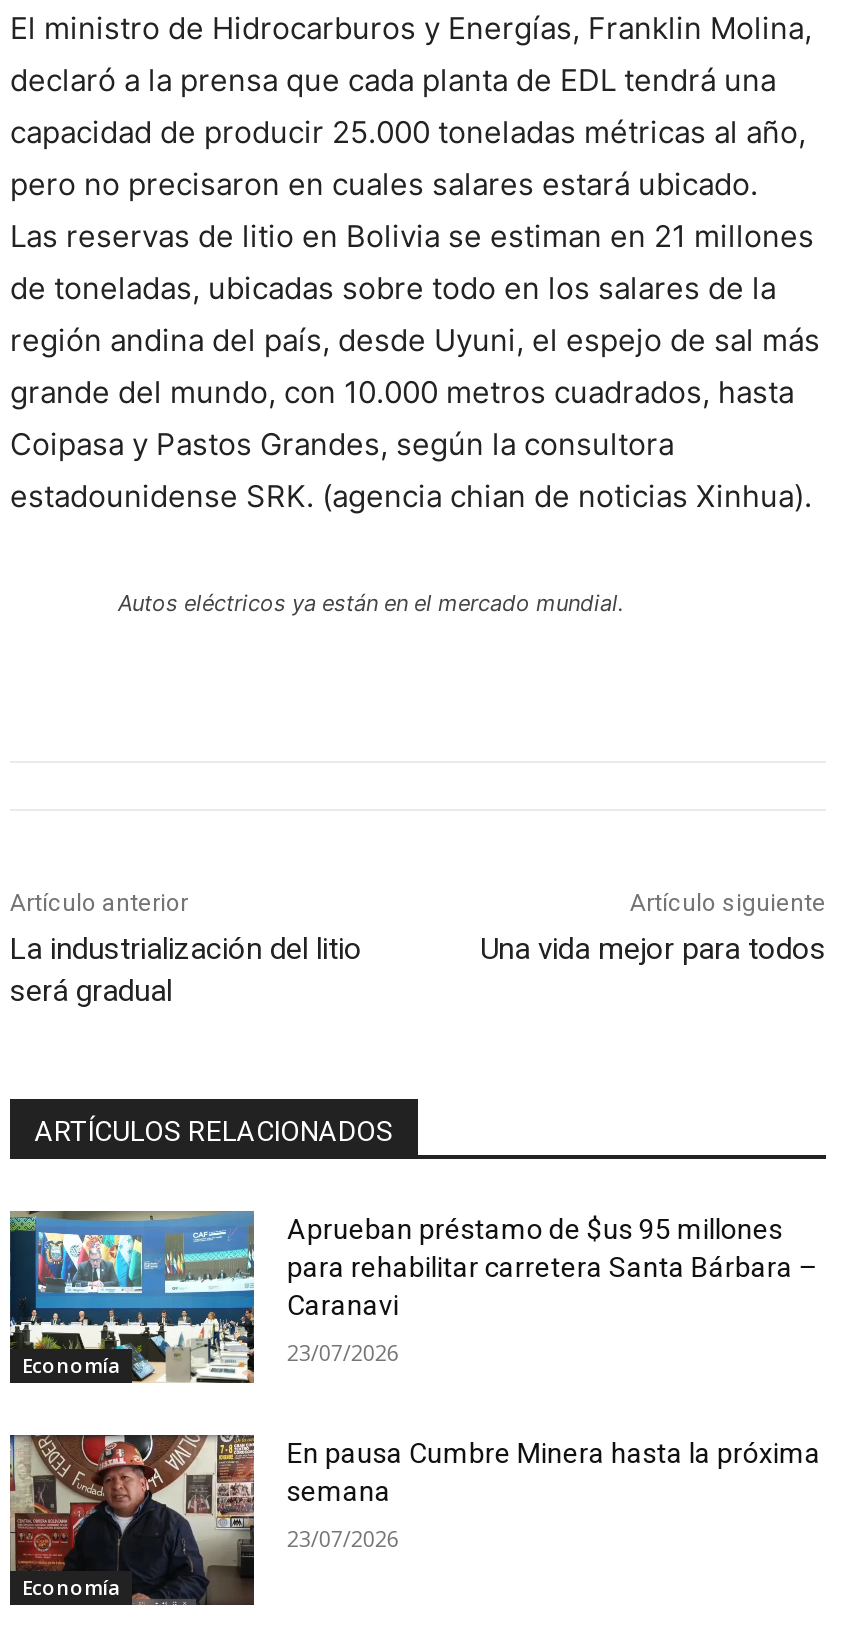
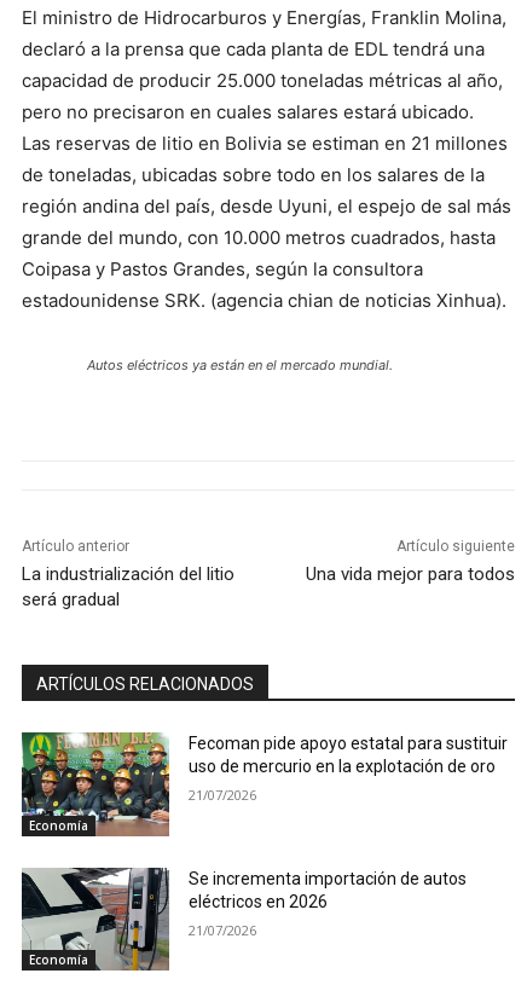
[8,1209,817,1385] [image] | Aprueban préstamo de $us 95 millones | para rehabilitar carretera Santa Bárbara – | Caranavi -> [21,731,508,838] [image] | Fecoman pide apoyo estatal para sustituir | uso de mercurio en la explotación de oro
[287,1337,399,1367] 23/07/2026 -> [189,786,257,804] 21/07/2026
[8,1435,821,1607] [image] | En pausa Cumbre Minera hasta la próxima | semana -> [21,868,467,972] [image] | Se incrementa importación de autos | eléctricos en 2026
[287,1522,399,1552] 23/07/2026 -> [189,921,257,939] 21/07/2026

